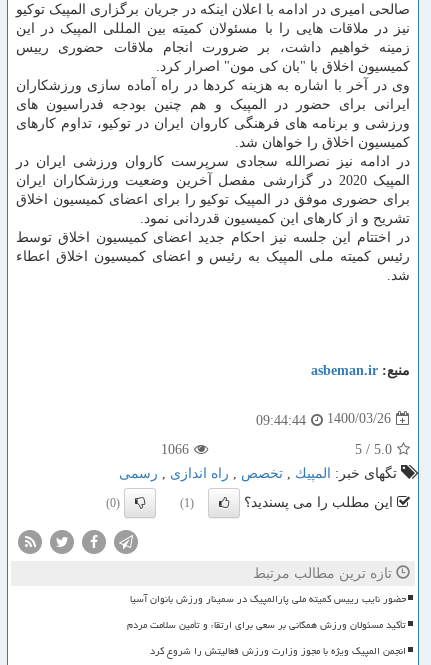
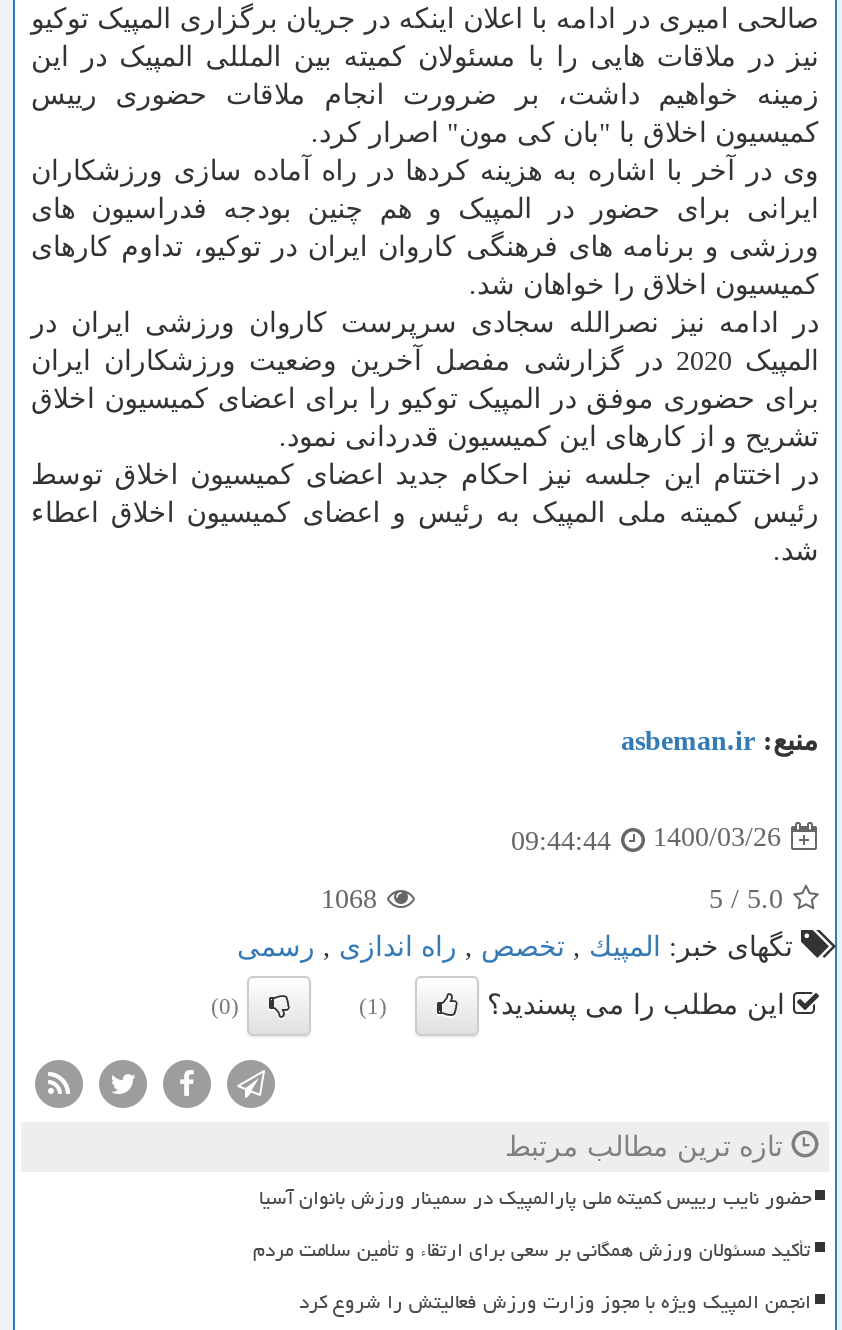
[161,442,189,457] 1066 -> [321,883,377,913] 1068

